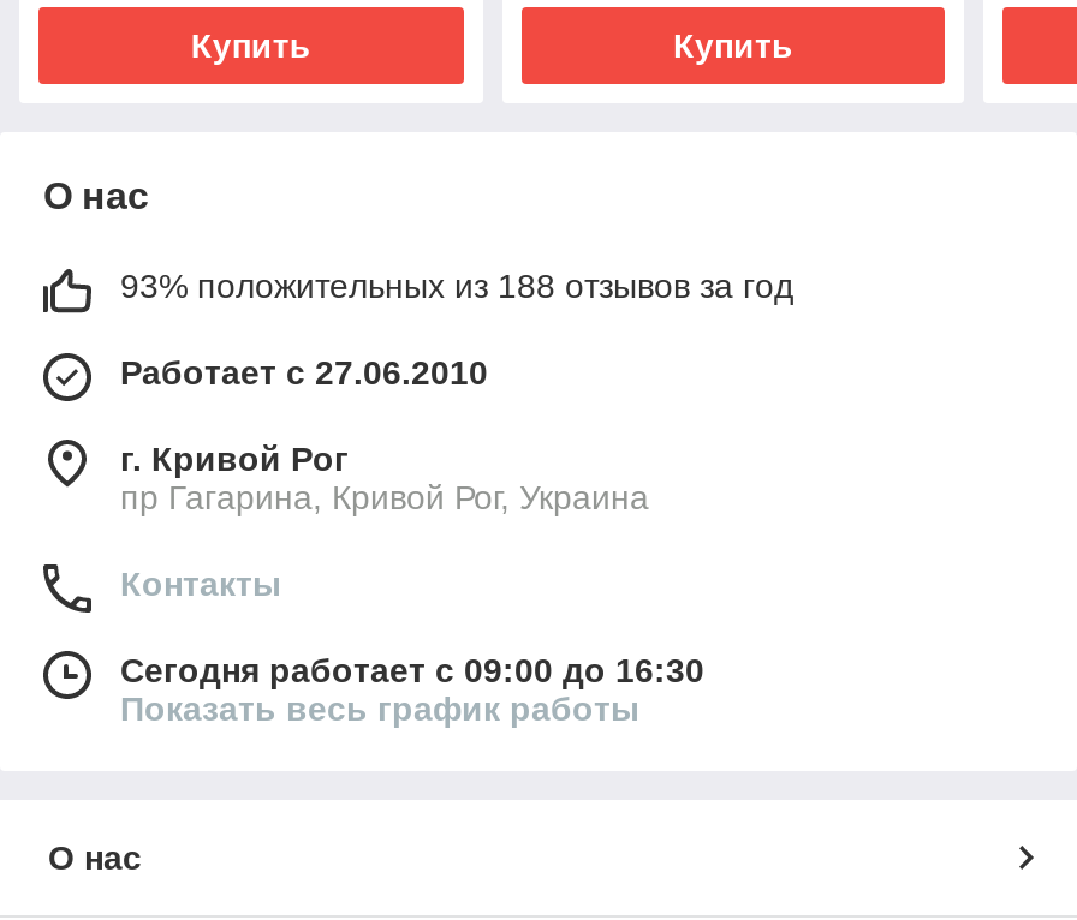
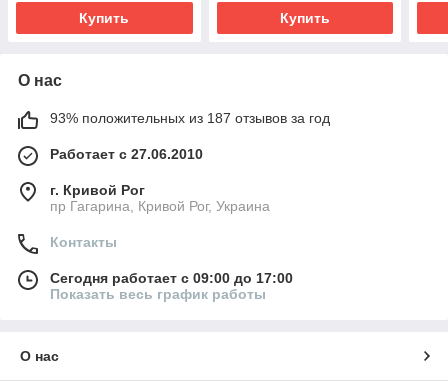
[120,265,793,304] 93% положительных из 188 отзывов за год -> [50,109,330,125] 93% положительных из 187 отзывов за год
[120,650,704,688] Сегодня работает с 09:00 до 16:30 -> [50,269,293,285] Сегодня работает с 09:00 до 17:00

